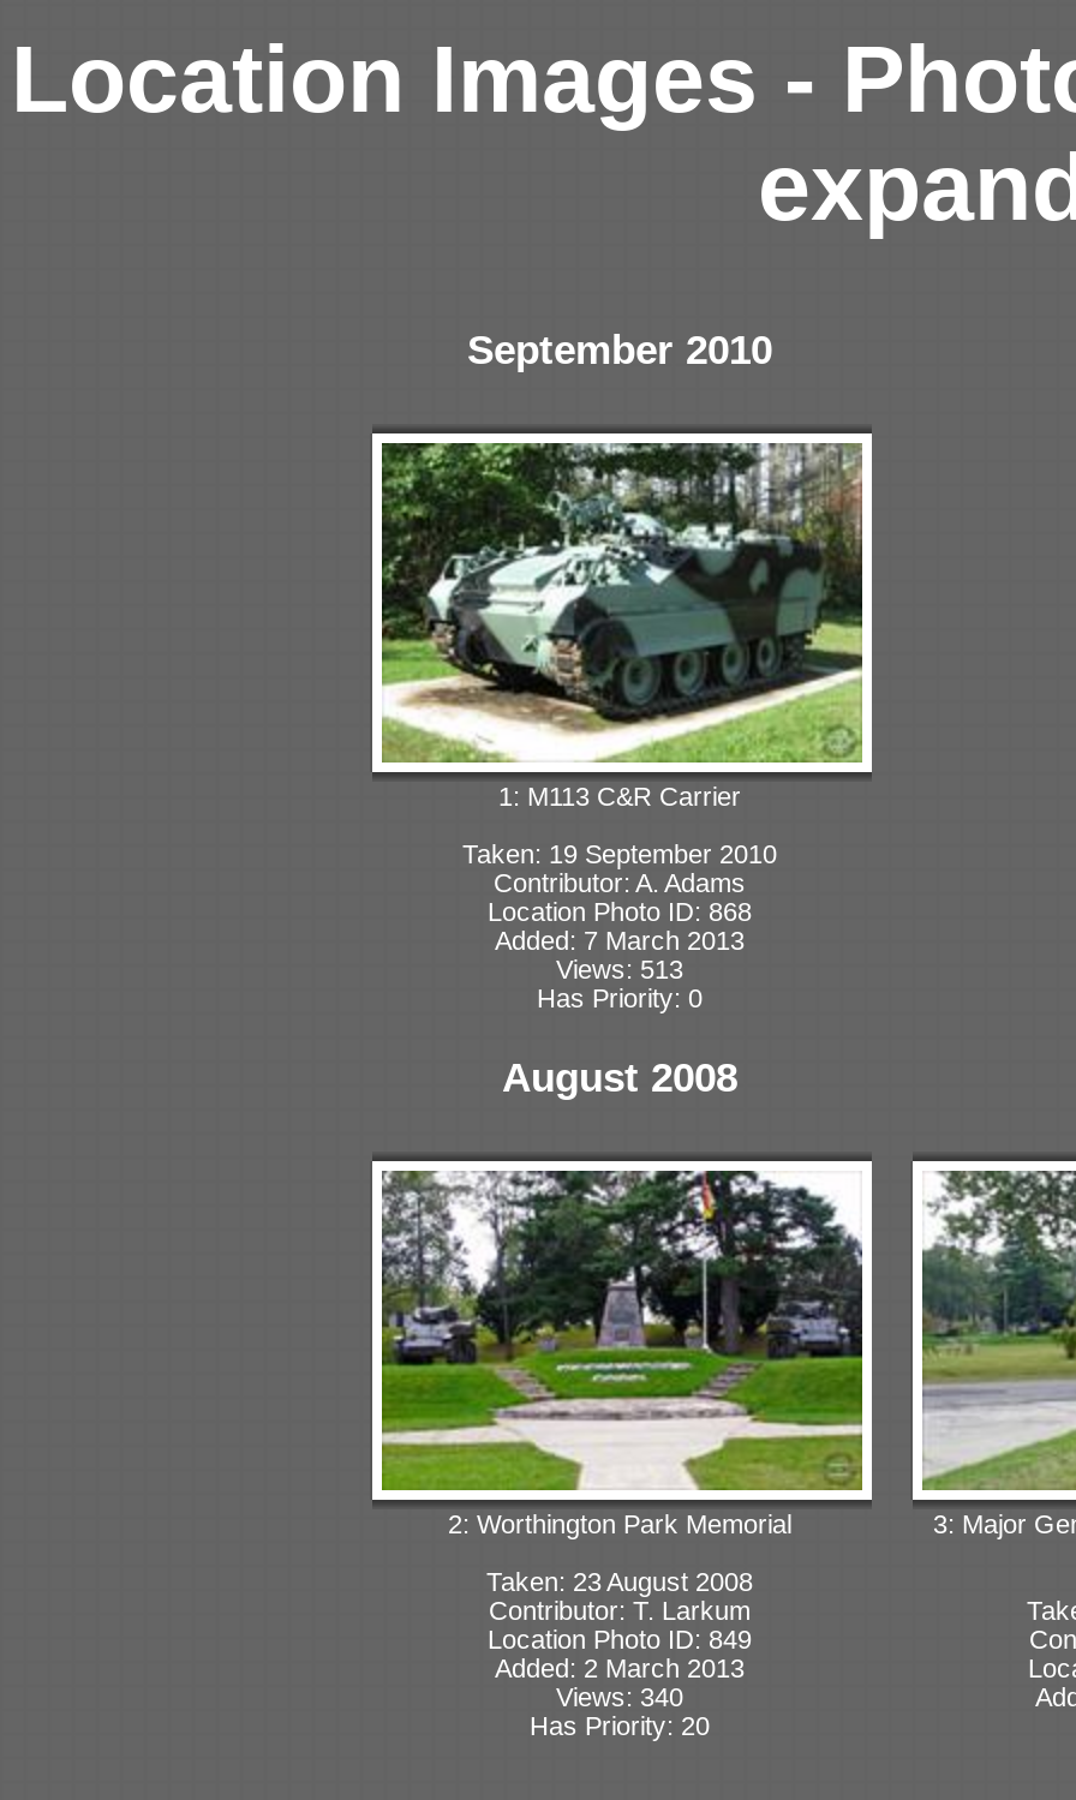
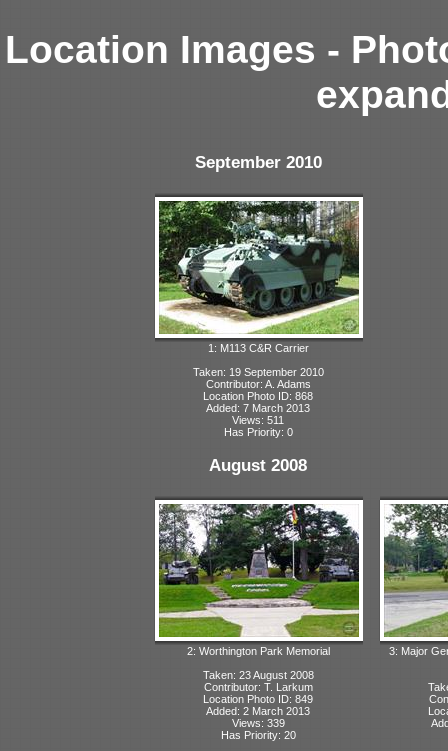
[556,954,683,982] Views: 513 -> [232,414,284,426] Views: 511
[556,1681,683,1710] Views: 340 -> [231,717,284,729] Views: 339

